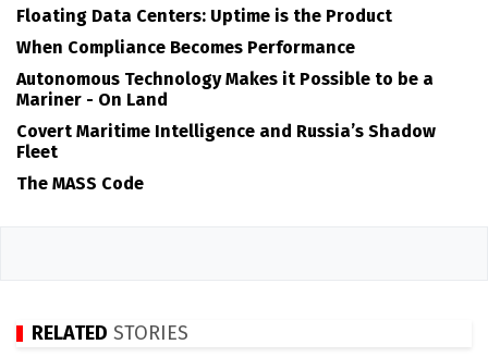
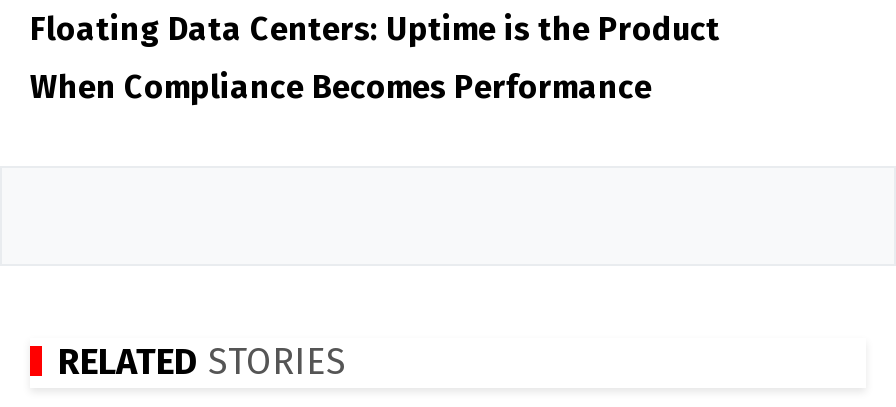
[16,69,436,194] Autonomous Technology Makes it Possible to be a | Mariner - On Land | Covert Maritime Intelligence and Russia’s Shadow | Fleet | The MASS Code -> none

